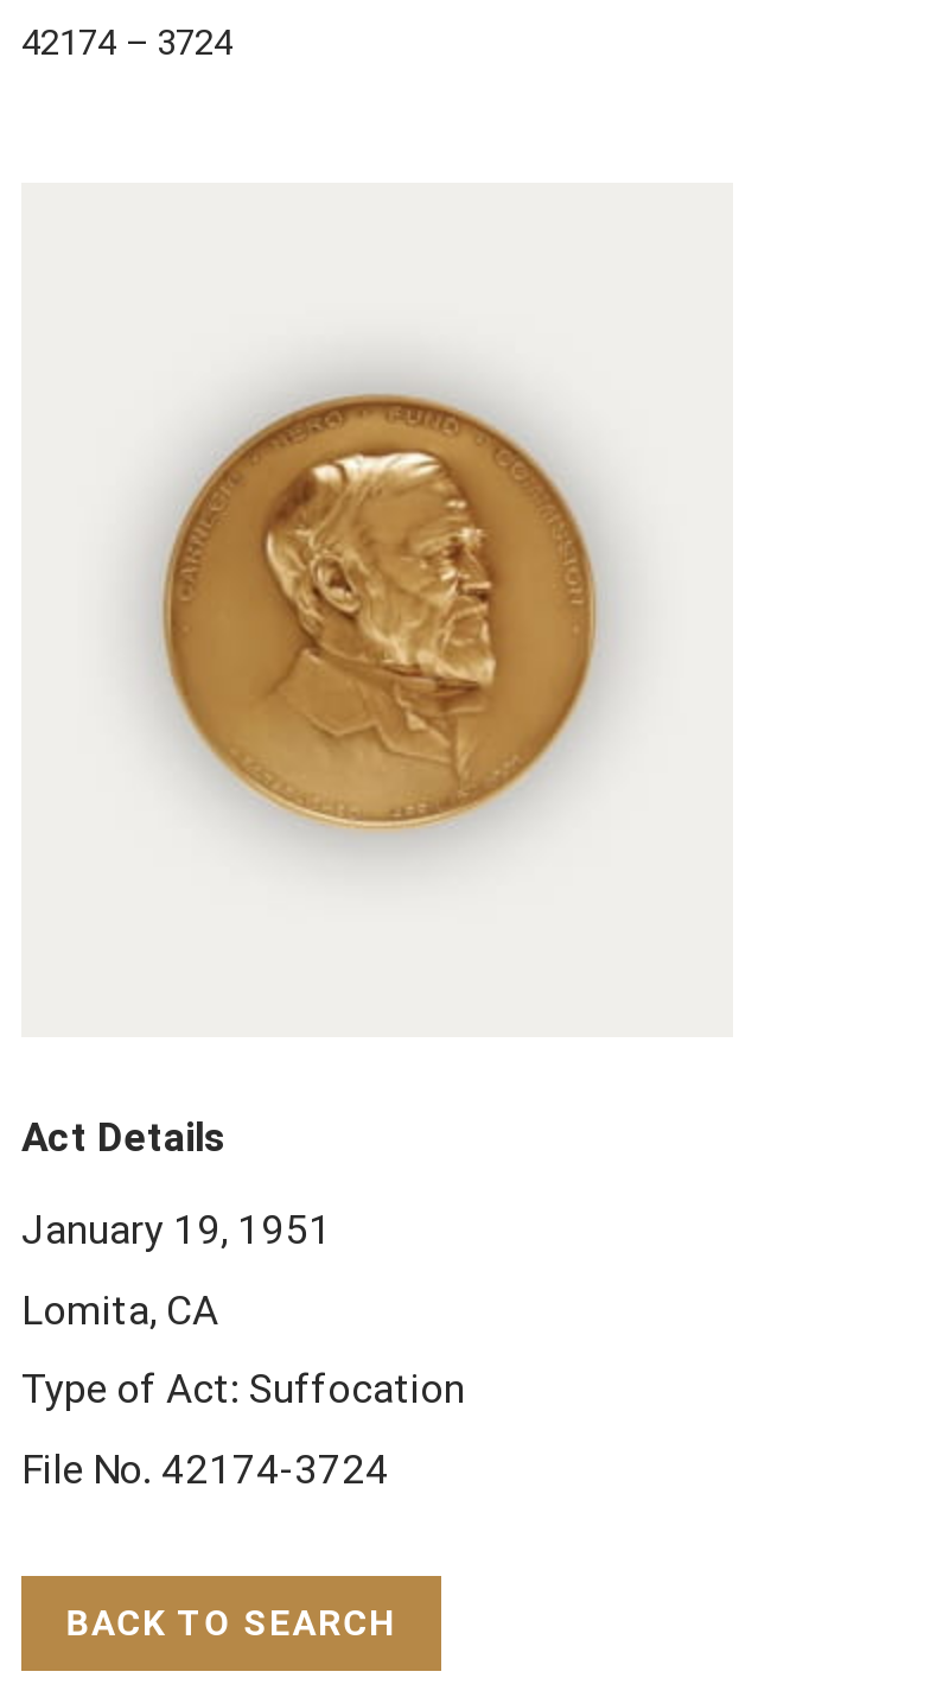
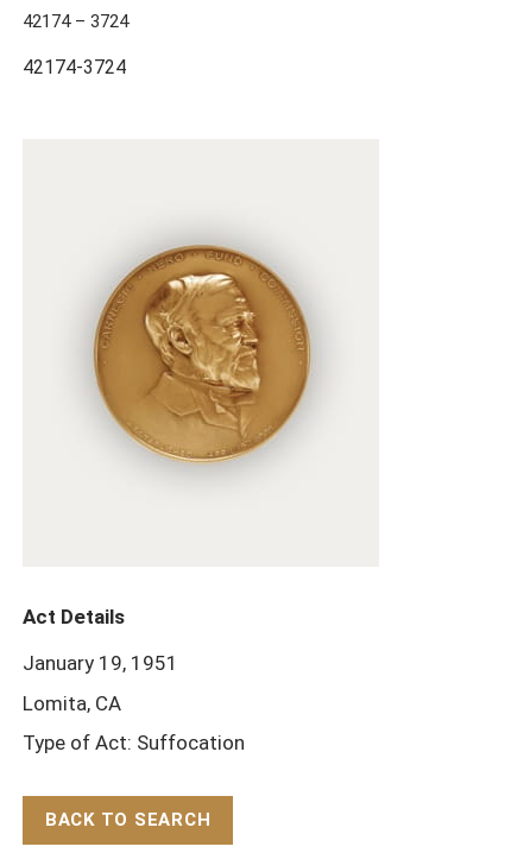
none -> [23,56,126,79] 42174-3724
moved [130,368,626,850] -> [77,232,326,473]: [image]
moved [21,1114,465,1413] -> [23,605,245,755]: Act Details | January 19, 1951 | Lomita, CA | Type of Act: Suffocation
[21,1445,389,1492] File No. 42174-3724 -> none

